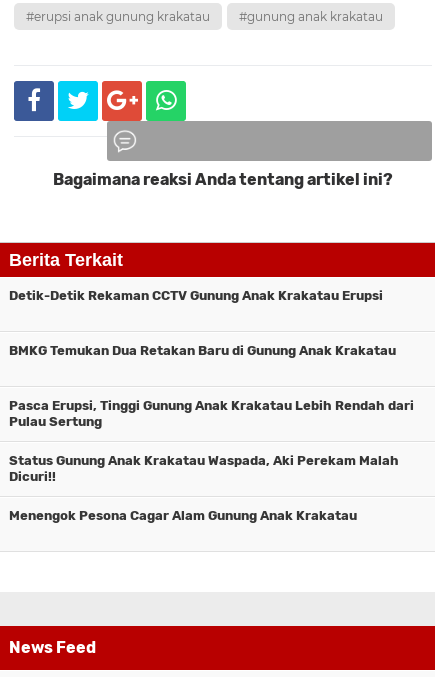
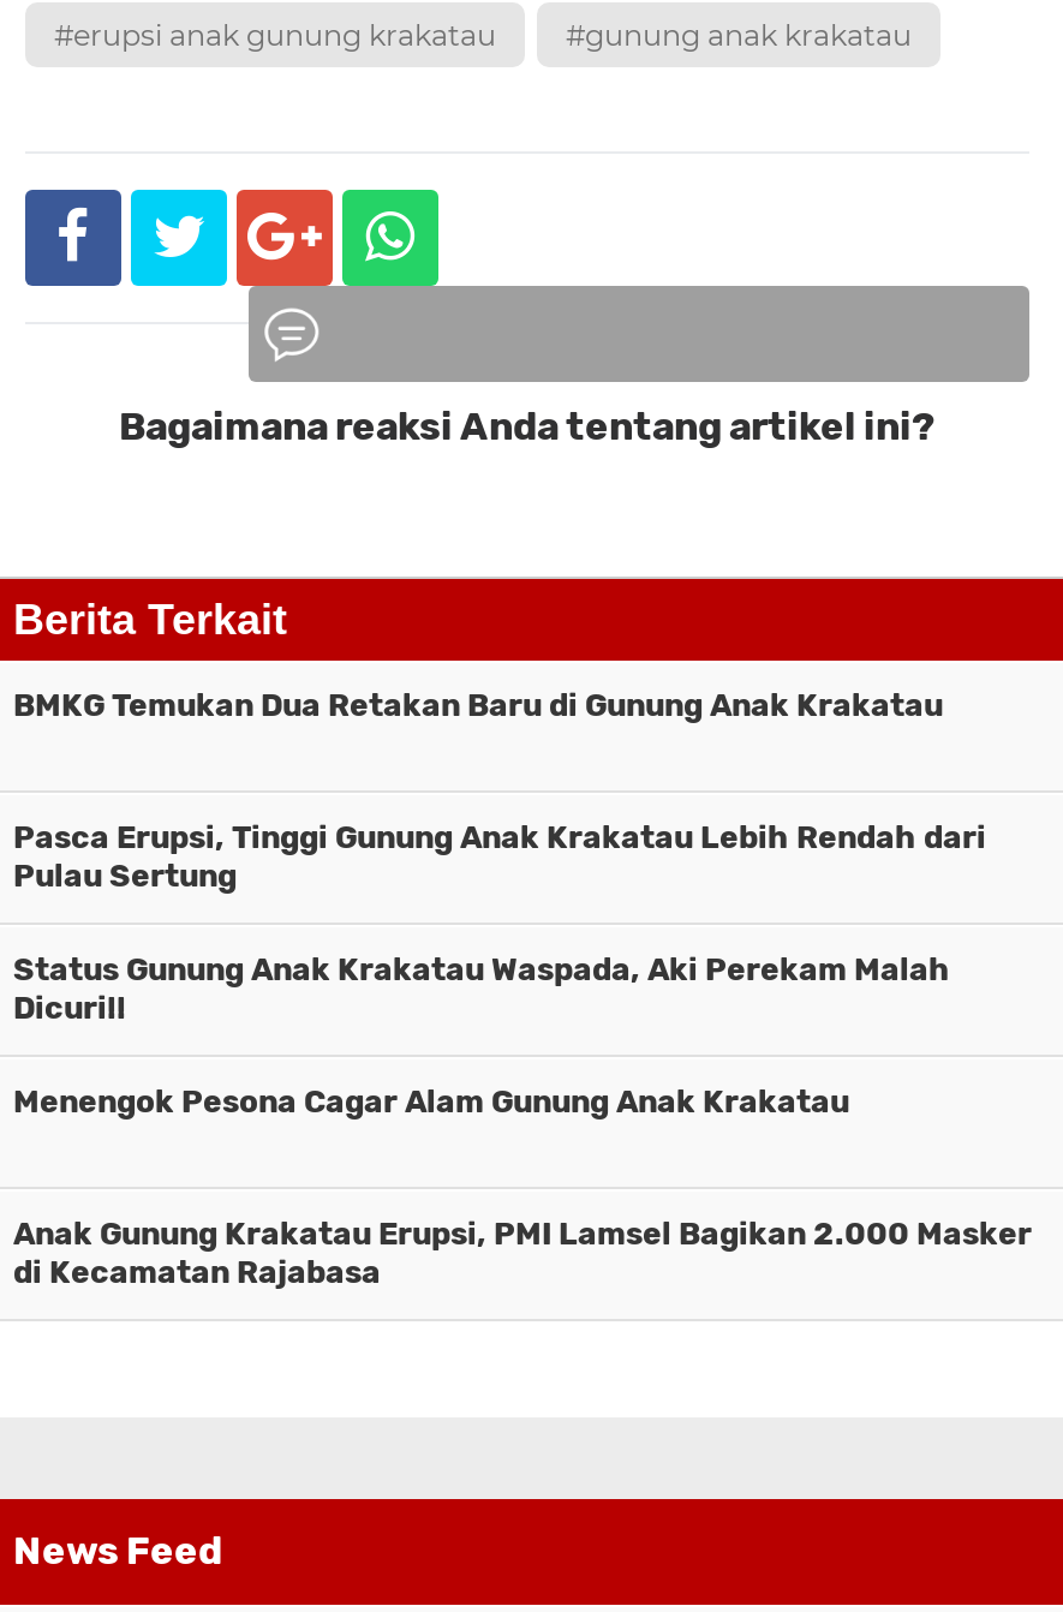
[9,288,383,303] Detik-Detik Rekaman CCTV Gunung Anak Krakatau Erupsi -> none
moved [9,343,414,523] -> [13,687,986,1119]: BMKG Temukan Dua Retakan Baru di Gunung Anak Krakatau | Pasca Erupsi, Tinggi Gunung Anak Krakatau Lebih Rendah dari | Pulau Sertung | Status Gunung Anak Krakatau Waspada, Aki Perekam Malah | Dicuri!! | Menengok Pesona Cagar Alam Gunung Anak Krakatau
none -> [13,1215,1032,1290] Anak Gunung Krakatau Erupsi, PMI Lamsel Bagikan 2.000 Masker | di Kecamatan Rajabasa

